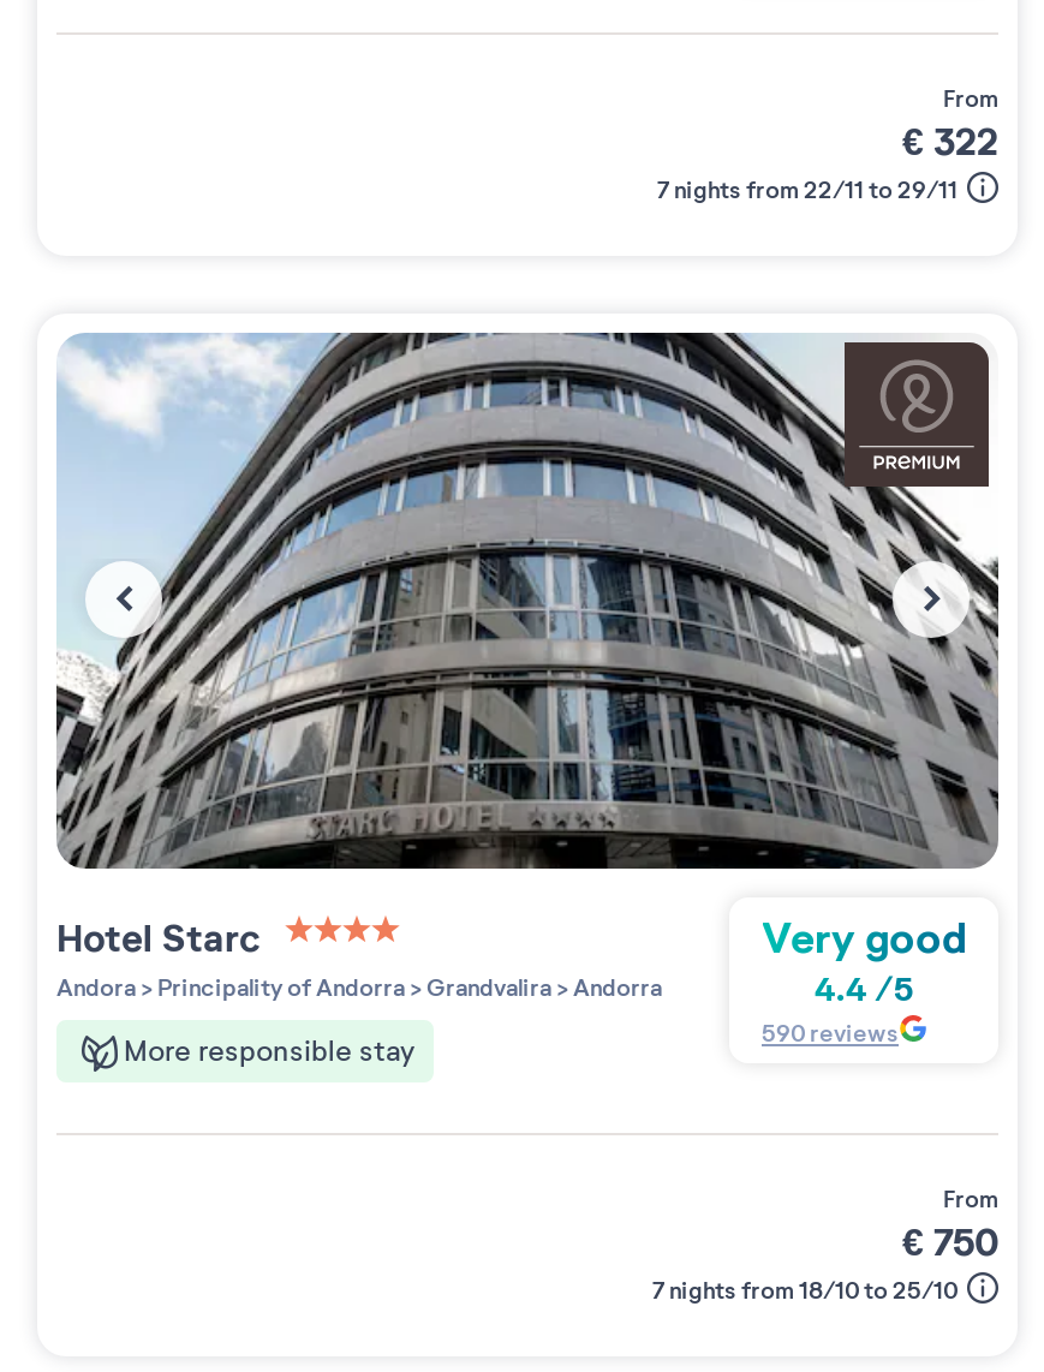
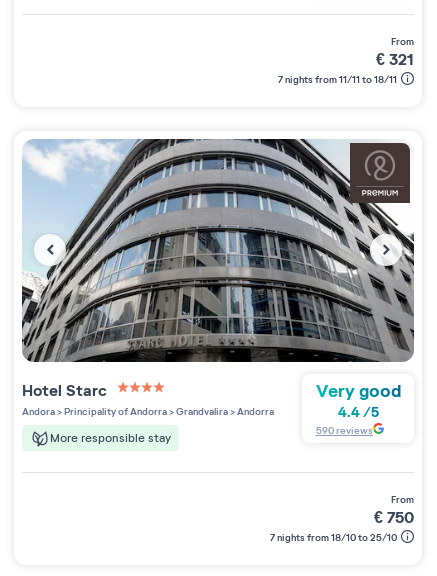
[902,115,998,166] €322 -> [376,48,414,69] €321
[657,173,958,204] 7 nights from 22/11 to 29/11 -> [278,72,397,85] 7 nights from 11/11 to 18/11

